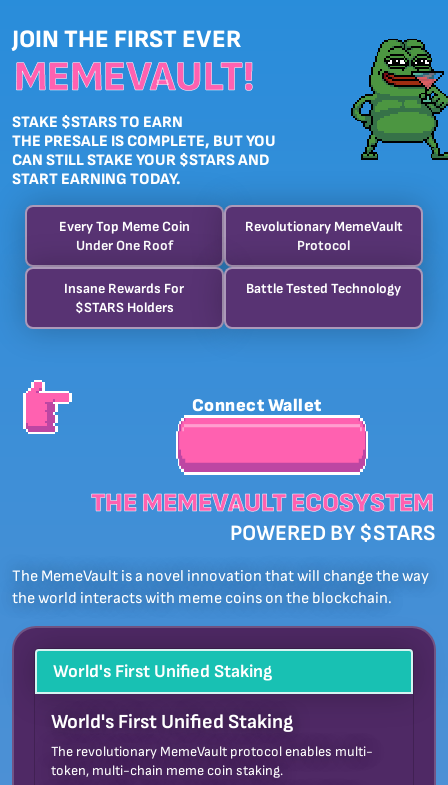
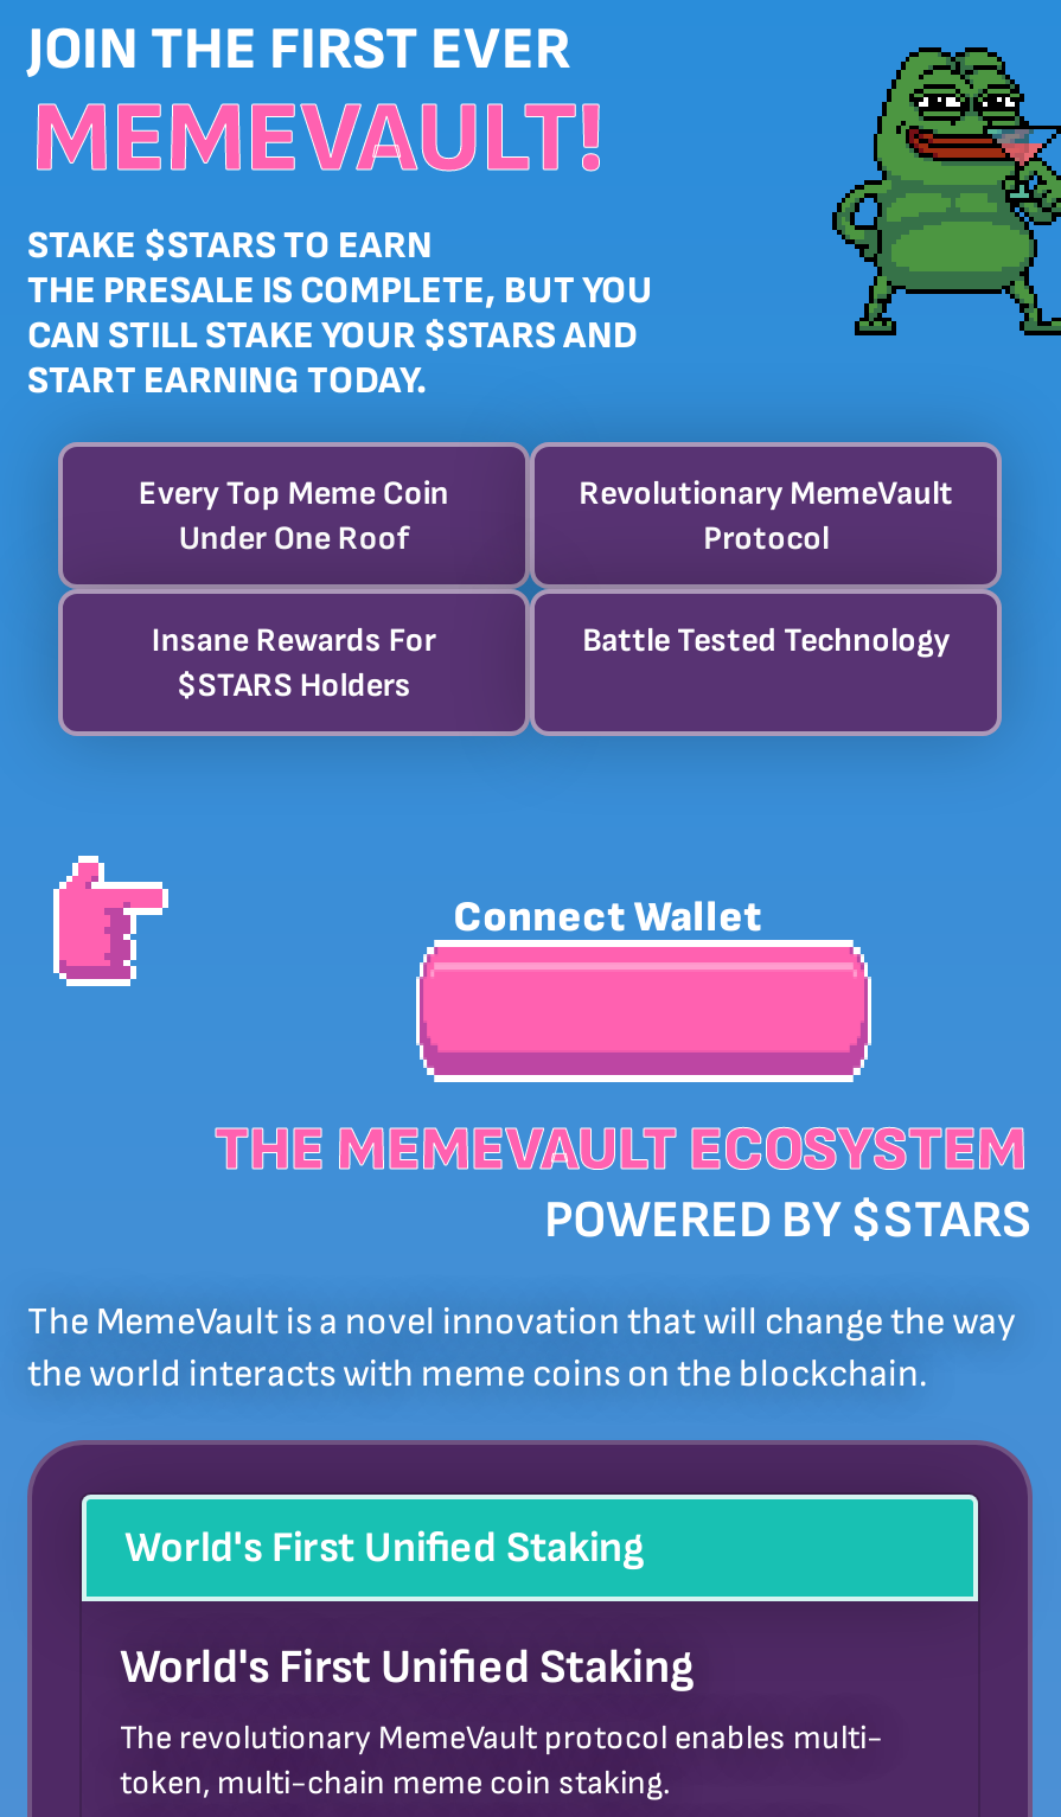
[410,71,445,114] [image] -> [973,98,1054,226] [image]

